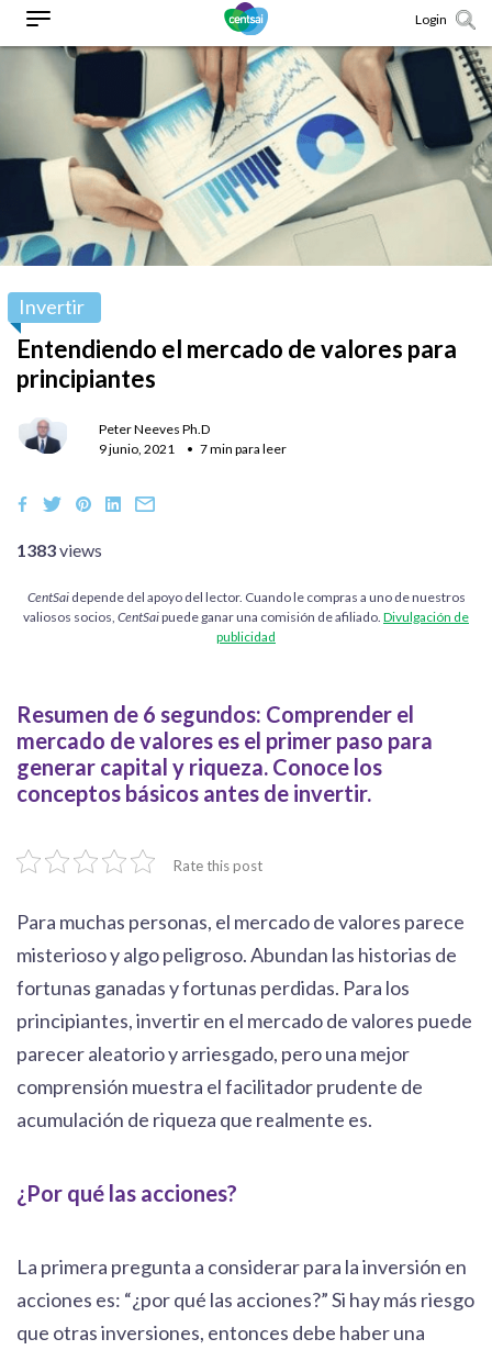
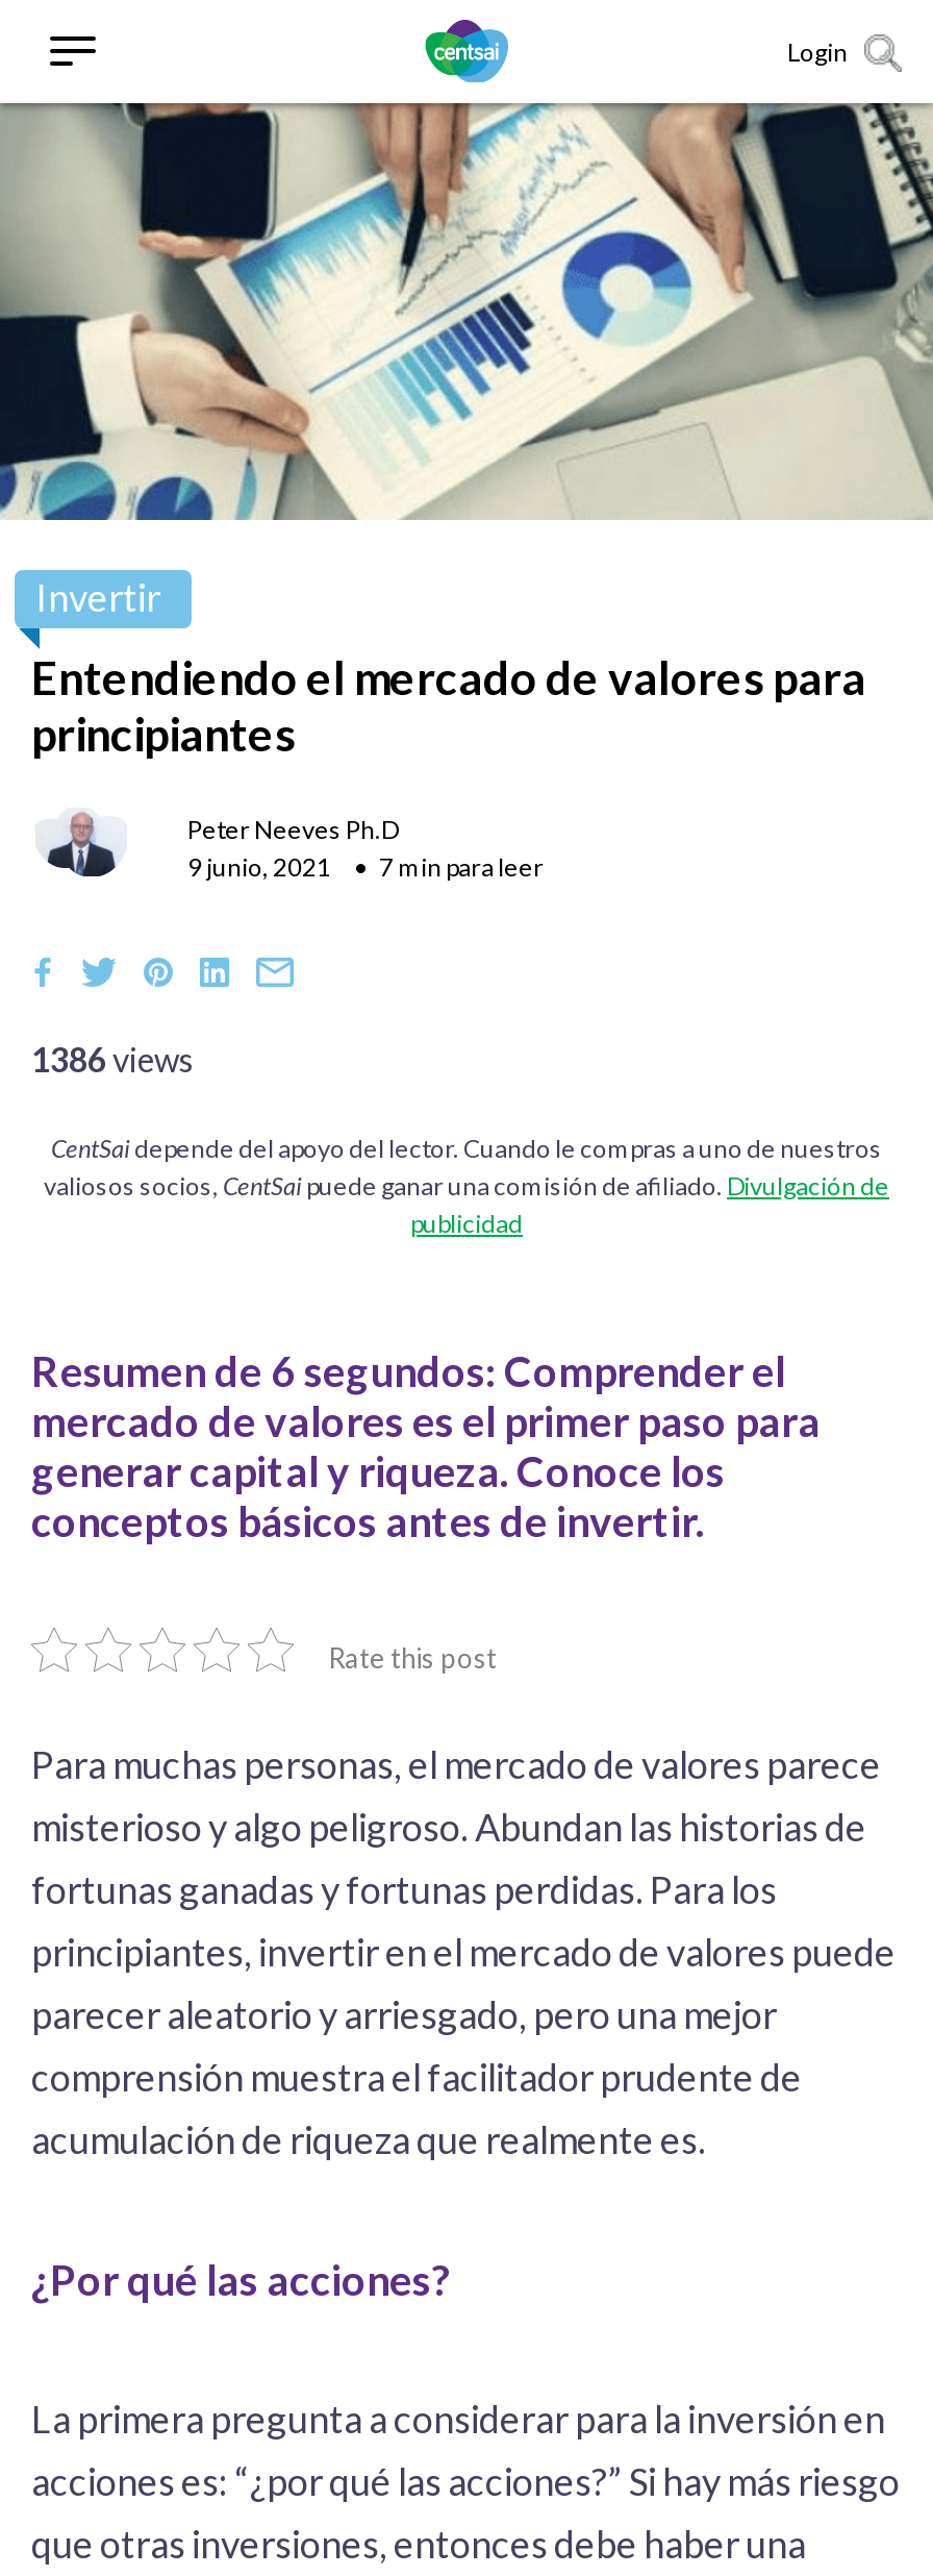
[16,539,102,560] 1383 views -> [31,1039,194,1079] 1386 views

